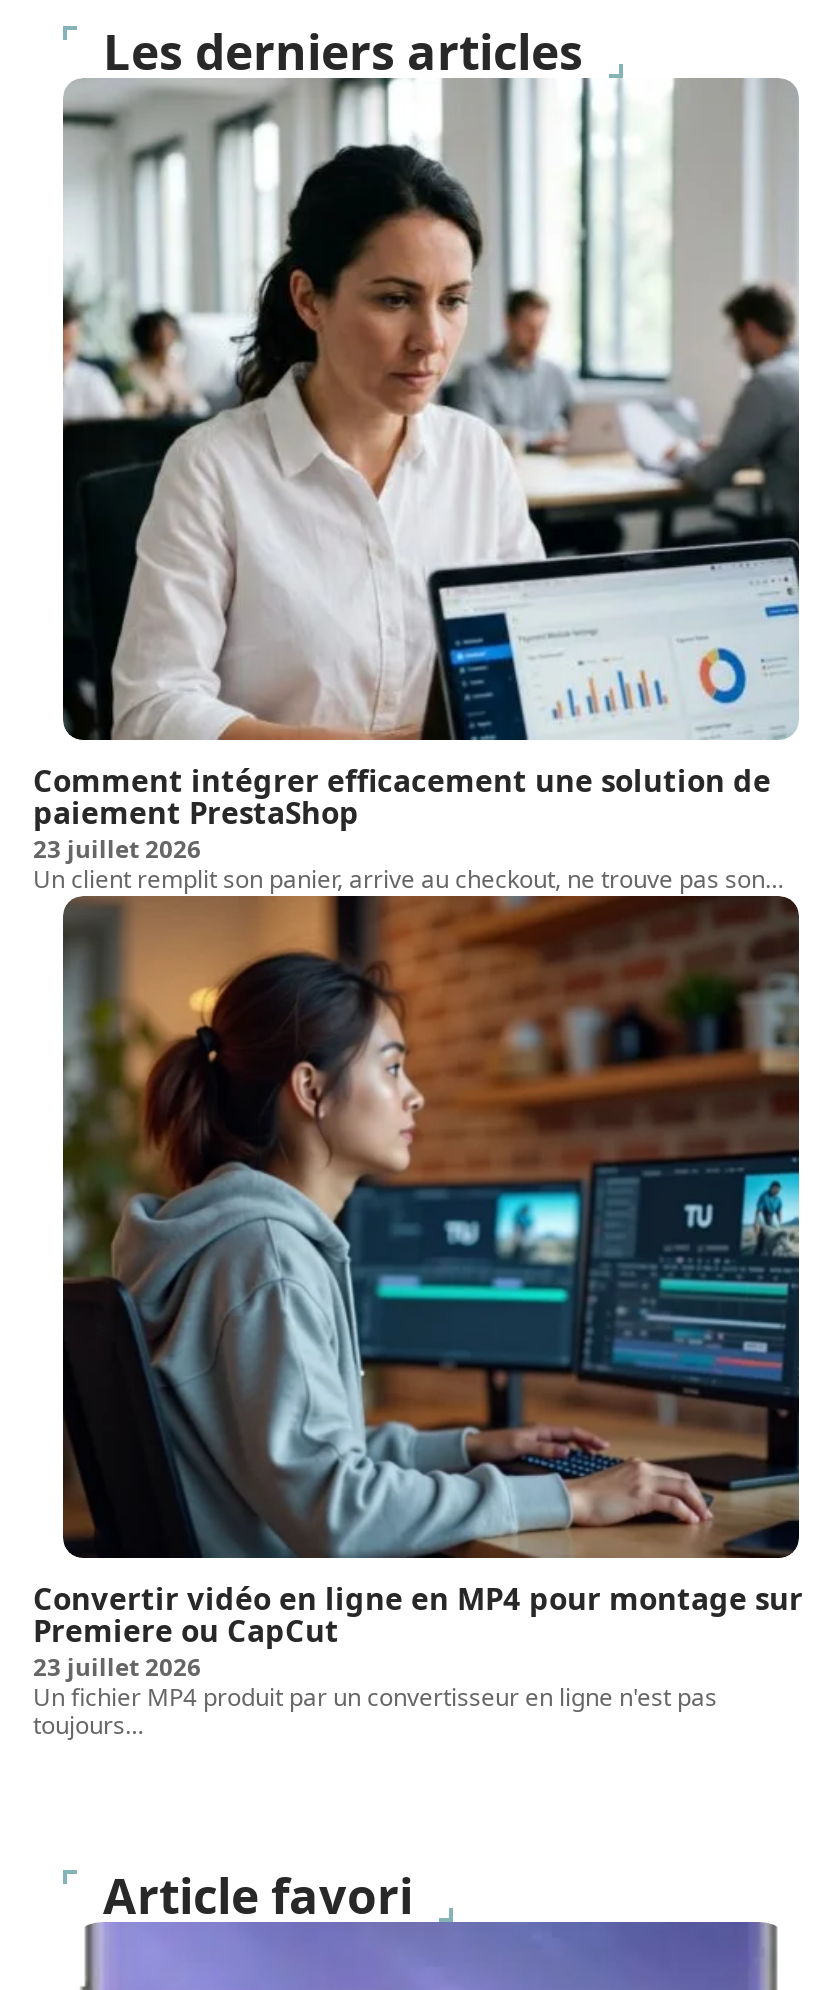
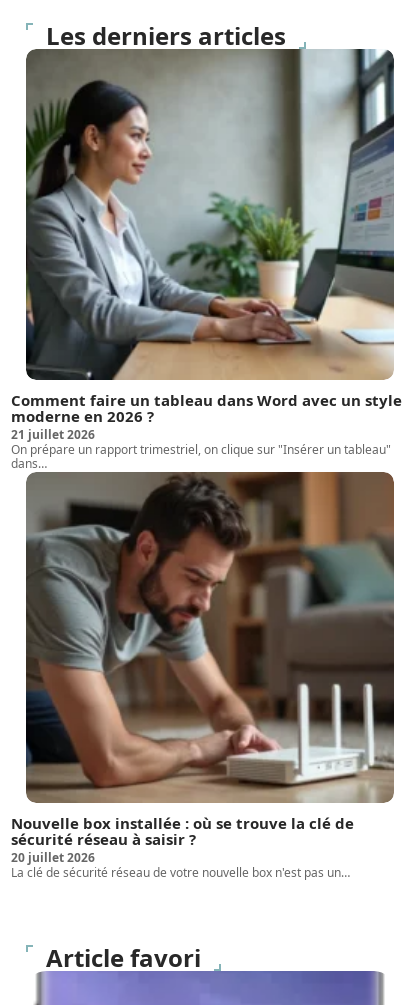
[33,78,799,897] [image] | Comment intégrer efficacement une solution de | paiement PrestaShop | 23 juillet 2026 | Un client remplit son panier, arrive au checkout, ne trouve pas son… -> [11,48,402,472] [image] | Comment faire un tableau dans Word avec un style | moderne en 2026 ? | 21 juillet 2026 | On prépare un rapport trimestriel, on clique sur "Insérer un tableau" | dans…
[33,912,803,1743] [image] | Convertir vidéo en ligne en MP4 pour montage sur | Premiere ou CapCut | 23 juillet 2026 | Un fichier MP4 produit par un convertisseur en ligne n'est pas | toujours… -> [11,466,395,881] [image] | Nouvelle box installée : où se trouve la clé de | sécurité réseau à saisir ? | 20 juillet 2026 | La clé de sécurité réseau de votre nouvelle box n'est pas un…

